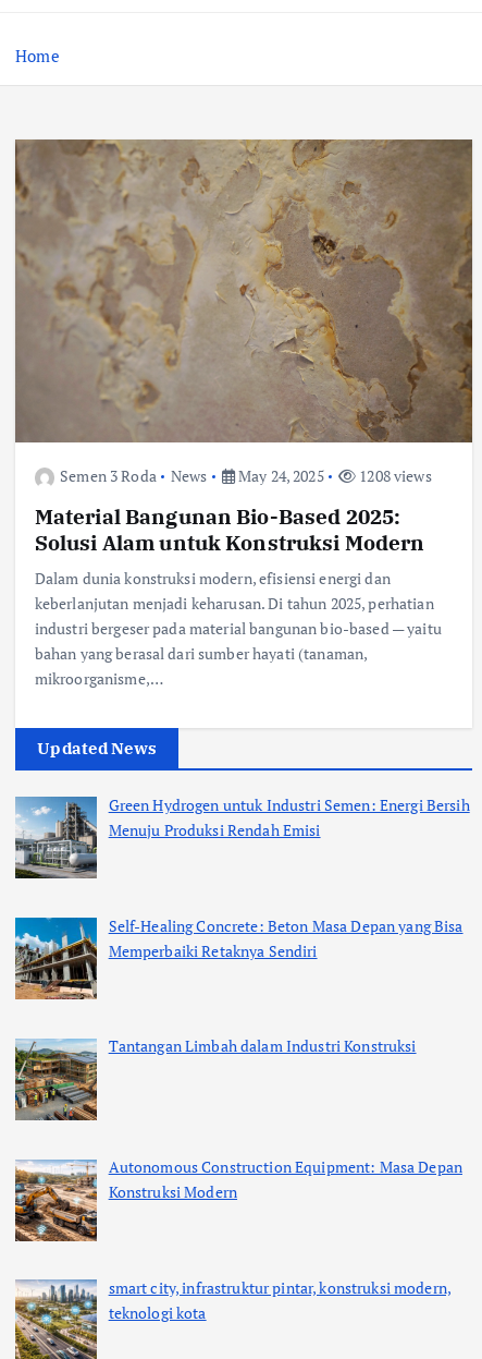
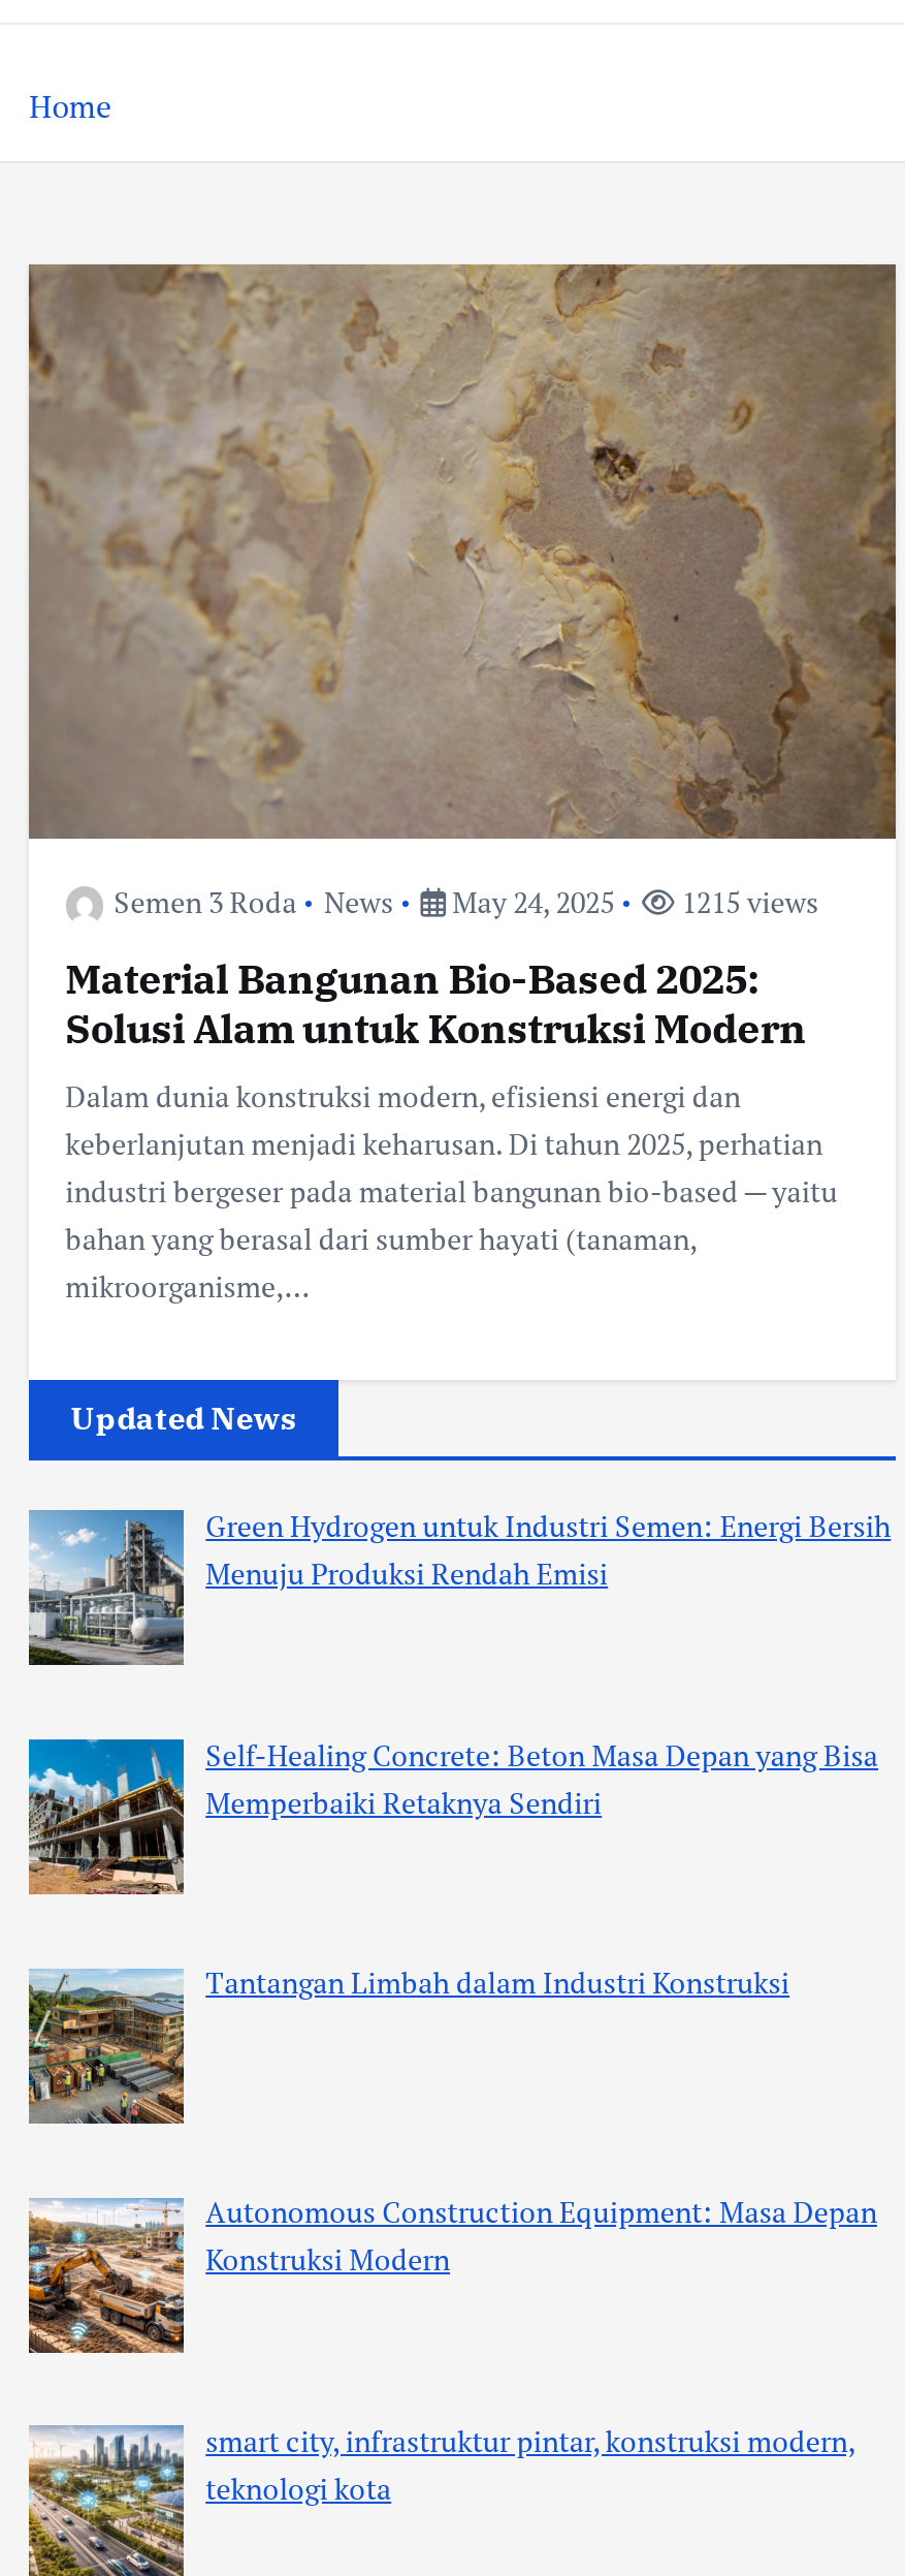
[60,466,432,486] Semen 3 Roda News May 24, 2025 1208 views -> [114,882,819,922] Semen 3 Roda News May 24, 2025 1215 views

